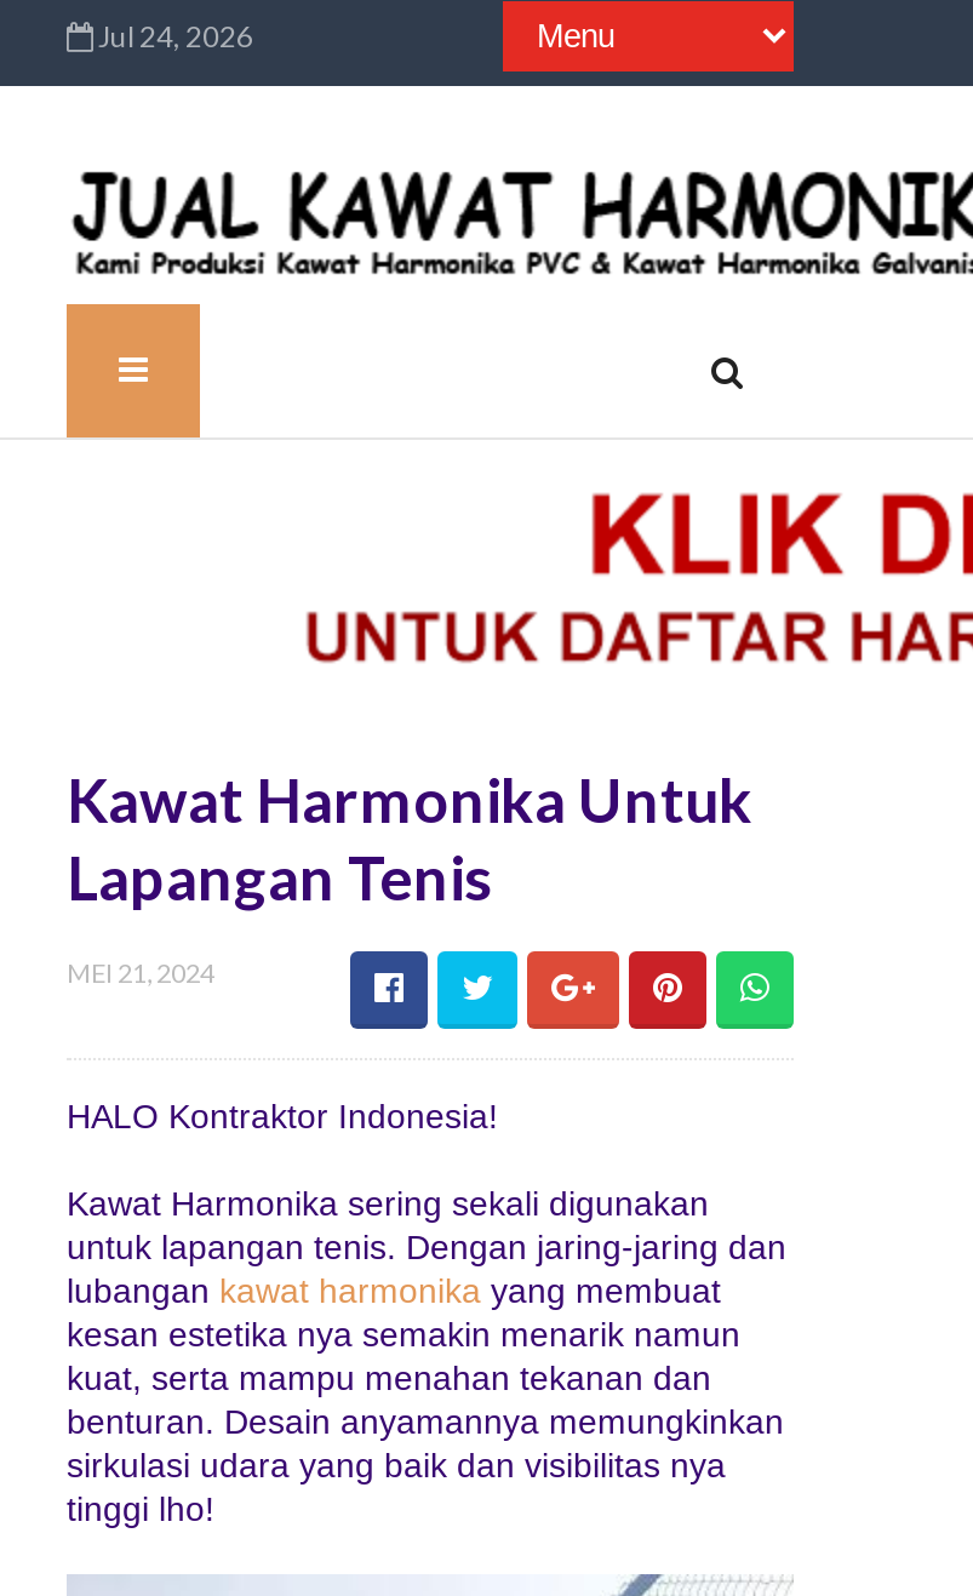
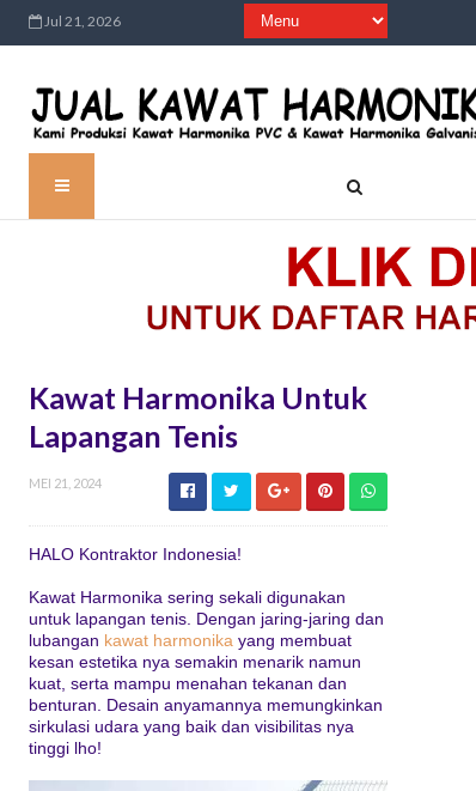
[98,18,253,55] Jul 24, 2026 -> [44,12,121,30] Jul 21, 2026

